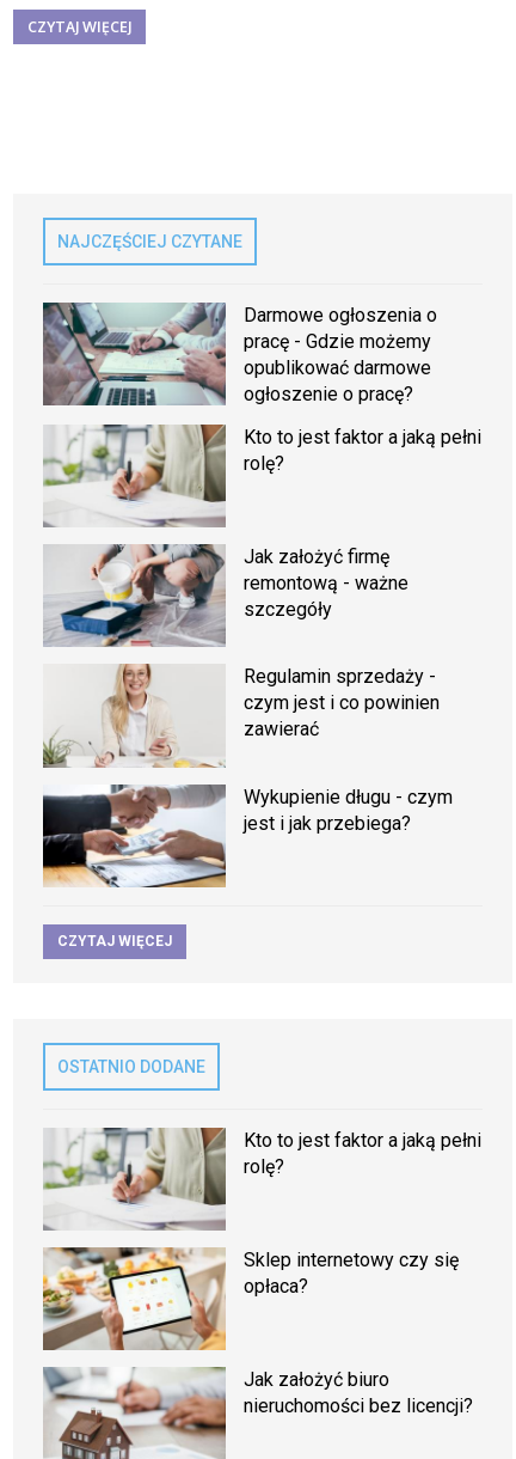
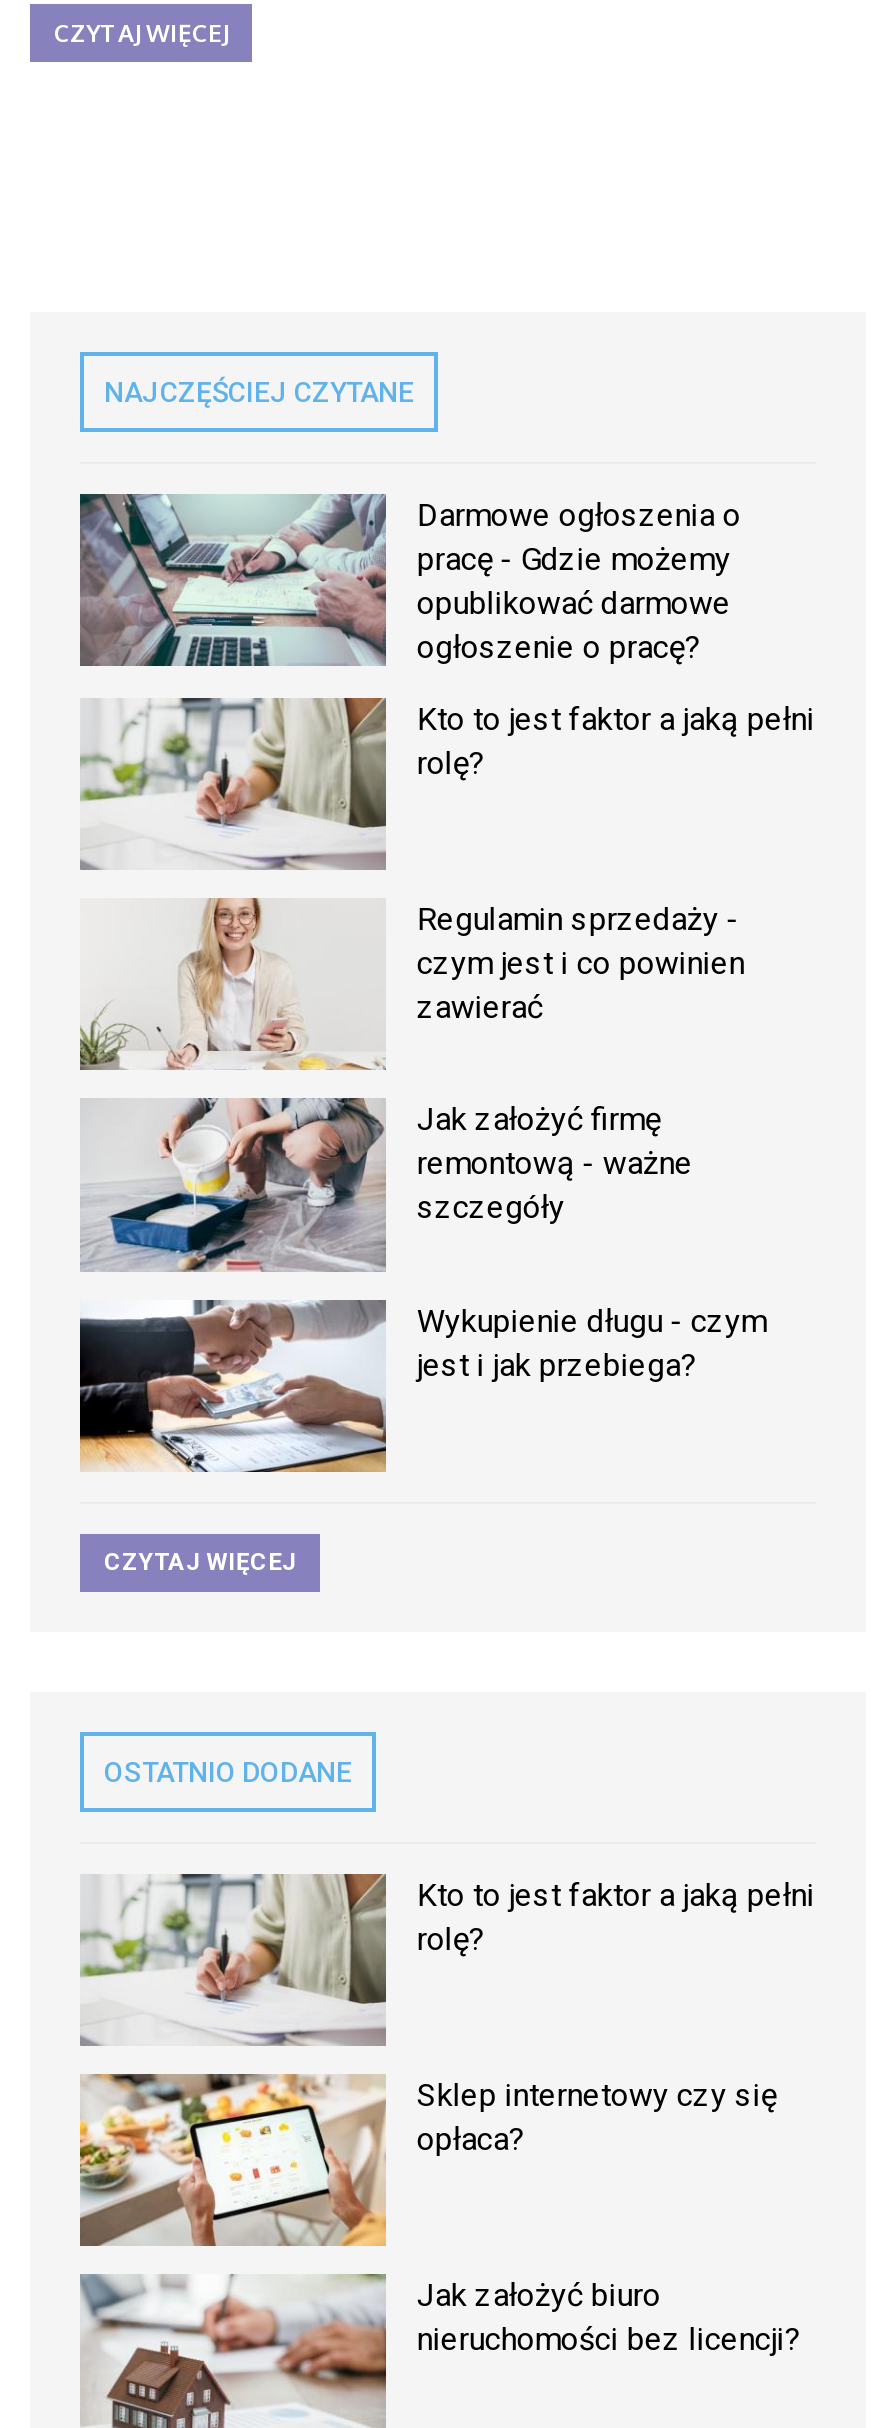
moved [43,542,409,651] -> [80,1094,693,1276]: [image] | Jak założyć firmę | remontową - ważne | szczegóły
moved [43,664,440,768] -> [80,898,745,1070]: [image] | Regulamin sprzedaży - | czym jest i co powinien | zawierać

